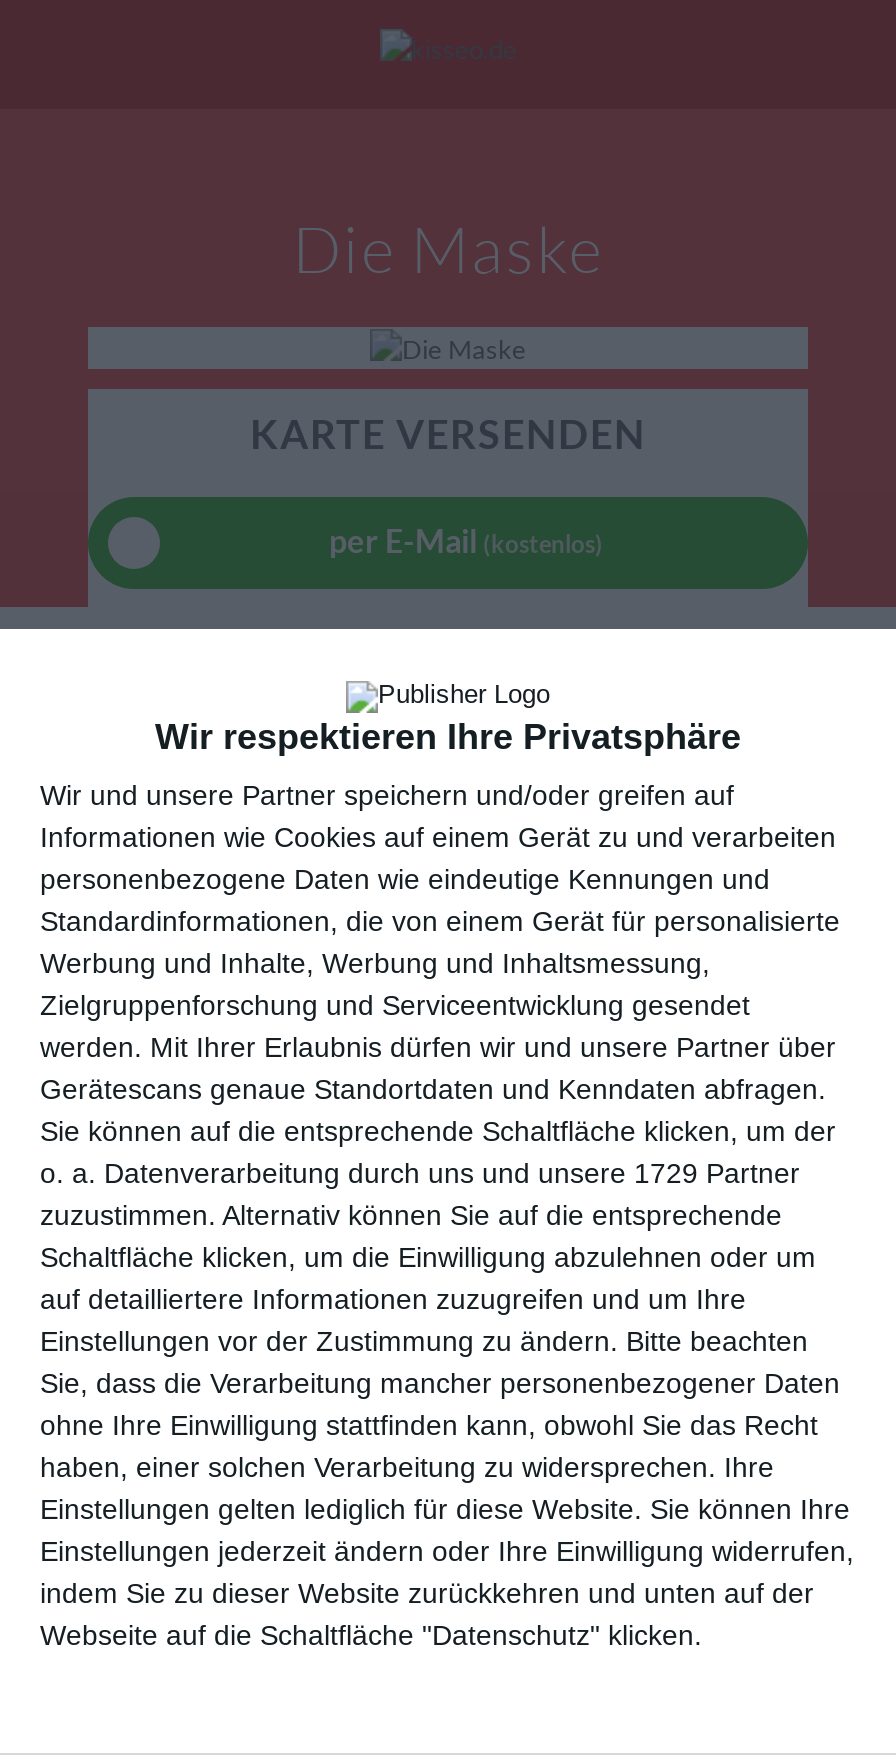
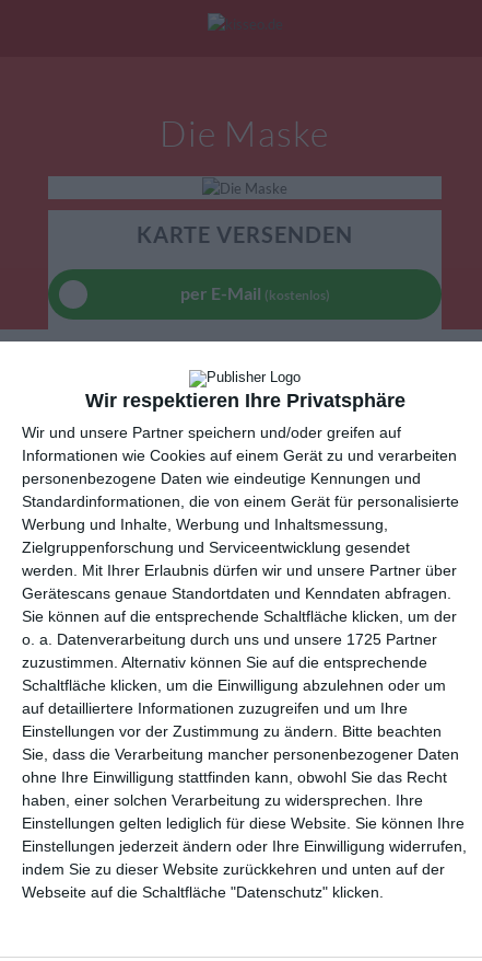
[40,1156,800,1188] o. a. Datenverarbeitung durch uns und unsere 1729 Partner -> [22,630,437,648] o. a. Datenverarbeitung durch uns und unsere 1725 Partner

